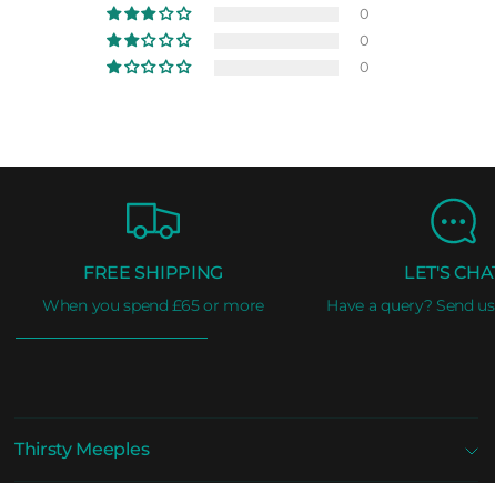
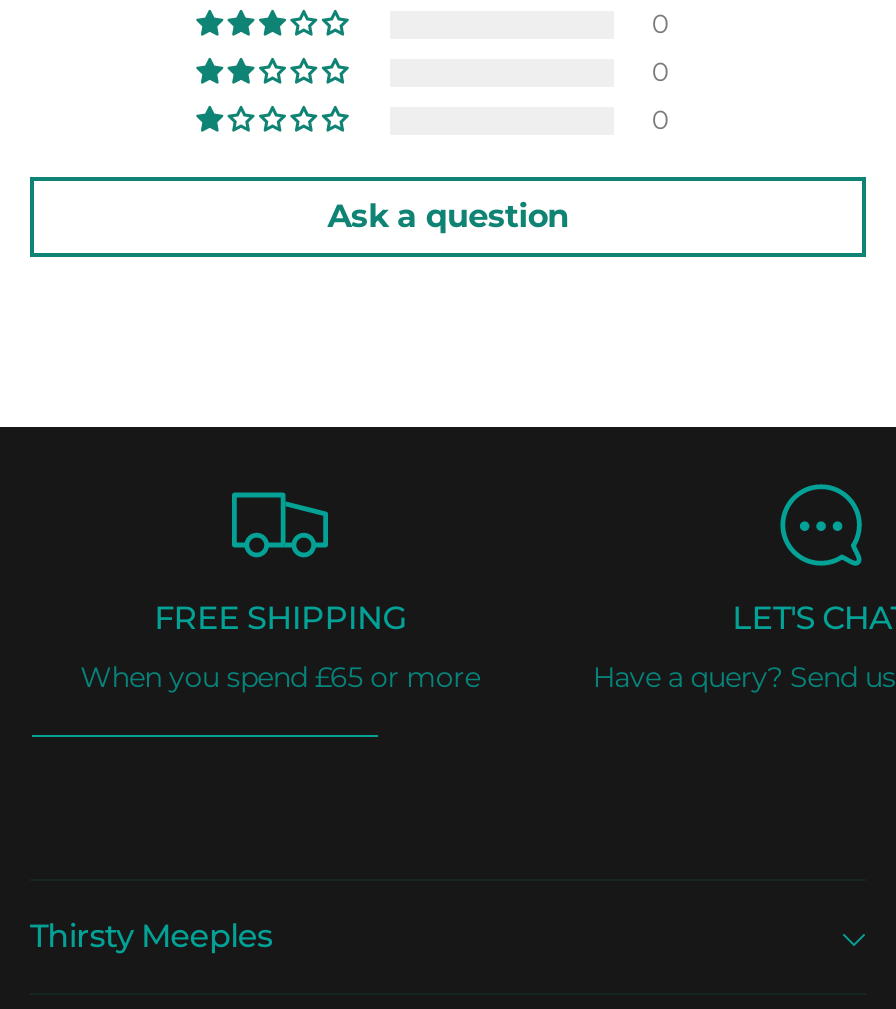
none -> [327,197,569,235] Ask a question

